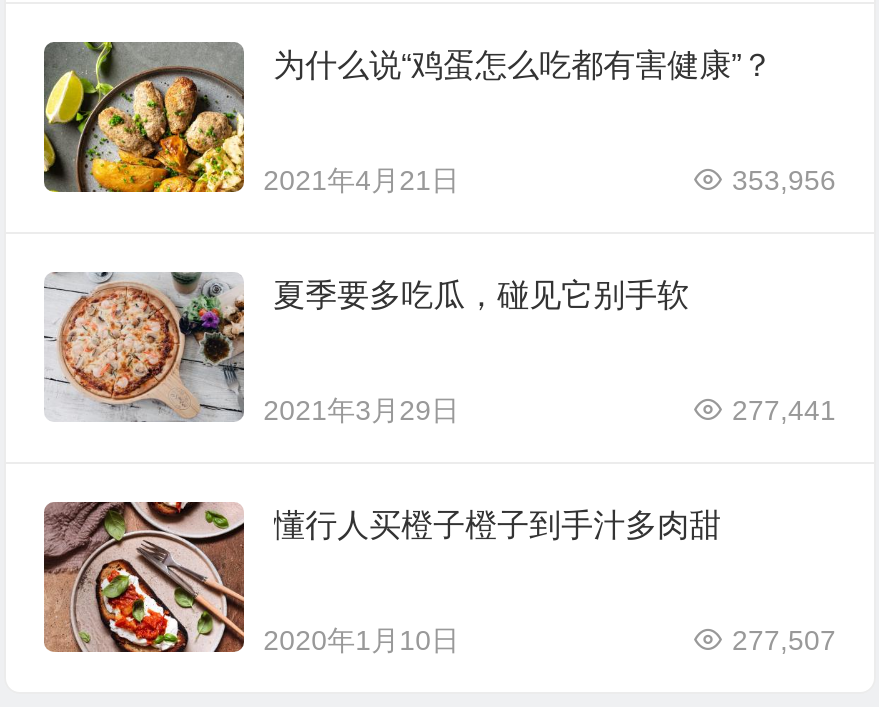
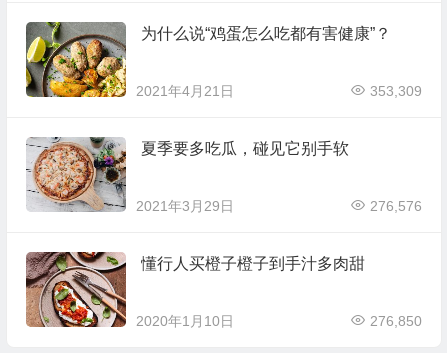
[732,163,836,195] 353,956 -> [370,82,422,98] 353,309
[732,393,836,425] 277,441 -> [370,197,422,213] 276,576
[732,623,836,655] 277,507 -> [370,312,422,328] 276,850

